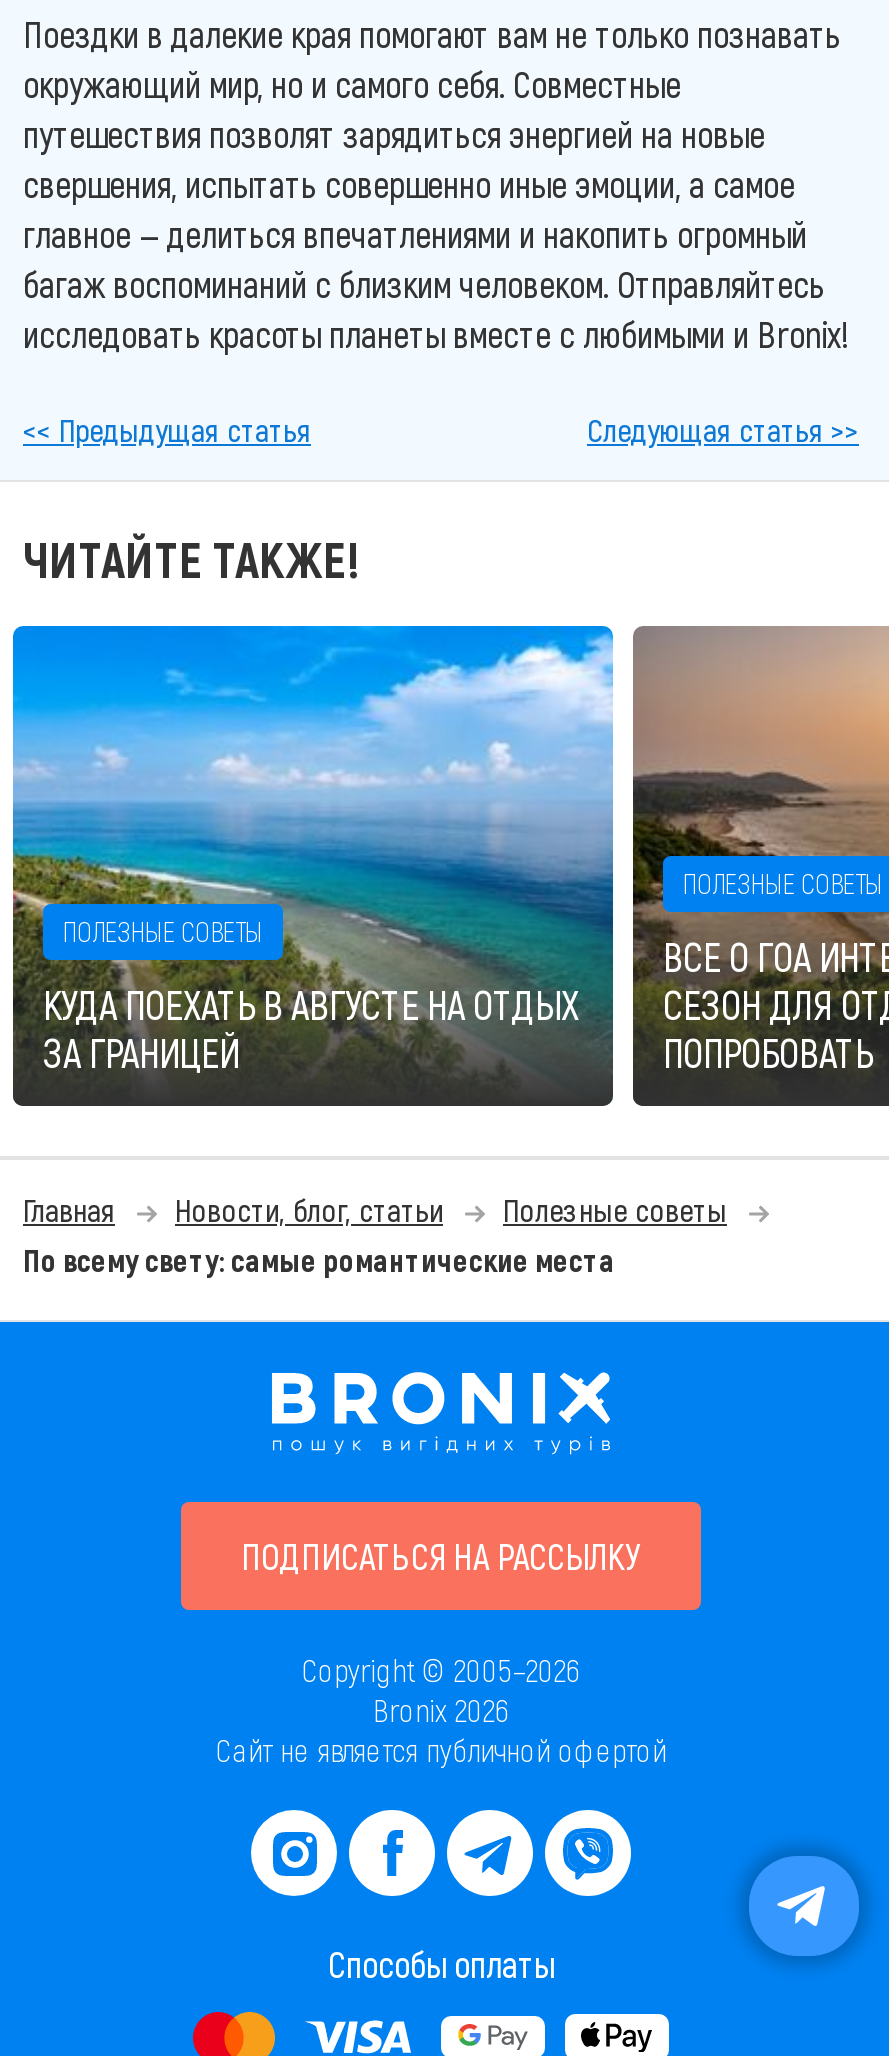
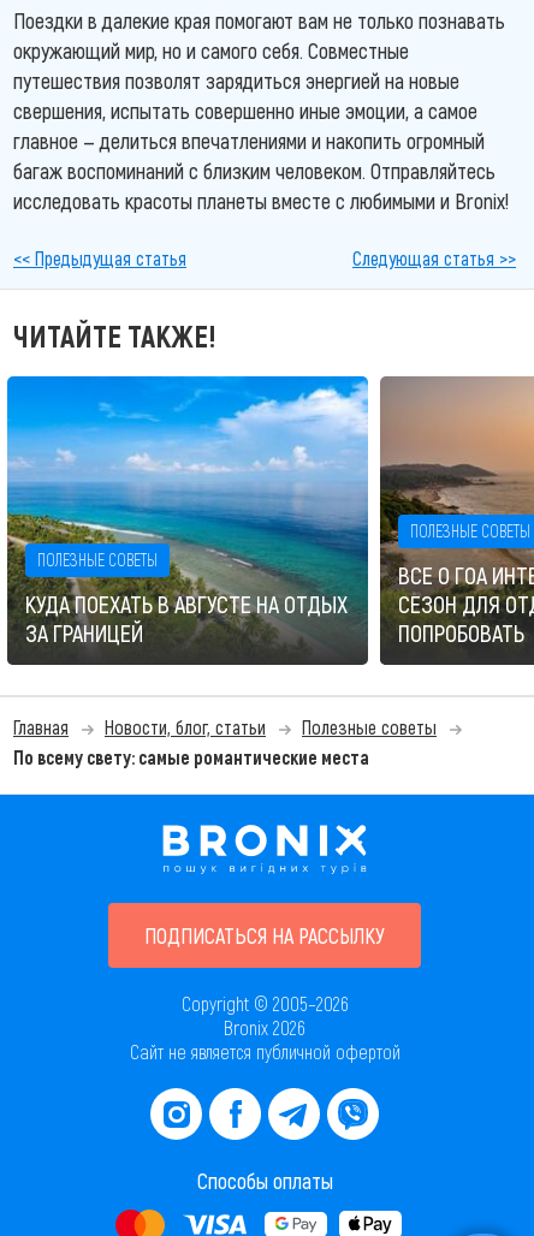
[743,1848,865,1964] [image] -> none

